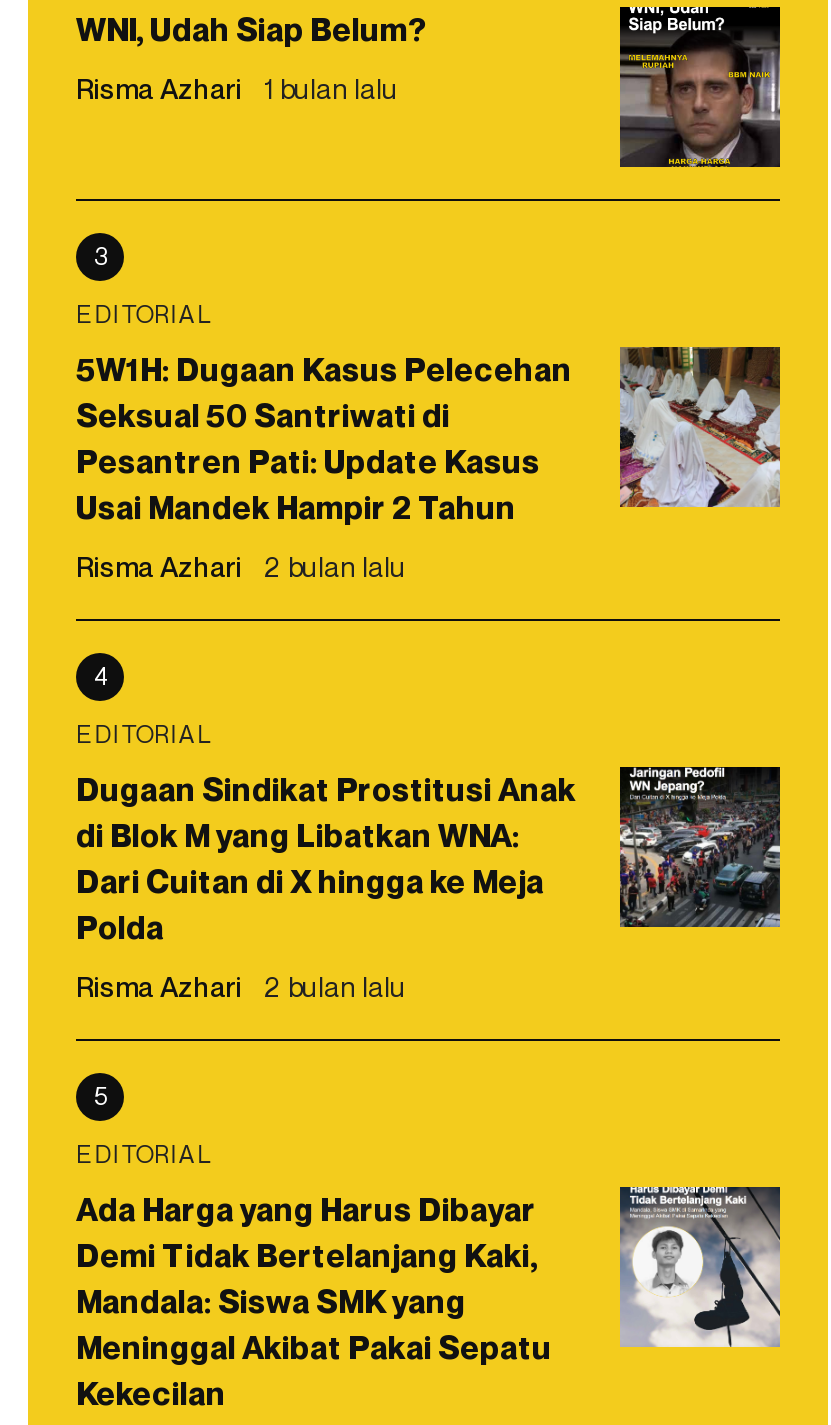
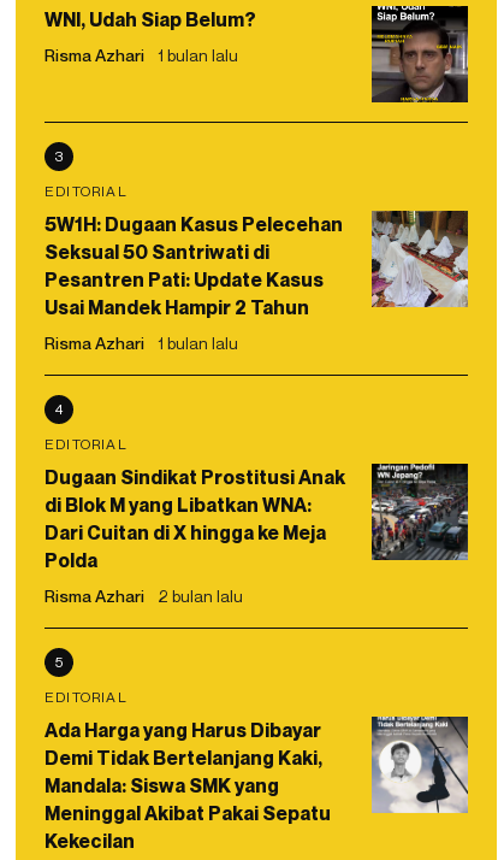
[76,548,406,582] Risma Azhari 2 bulan lalu -> [45,332,238,353] Risma Azhari 1 bulan lalu

